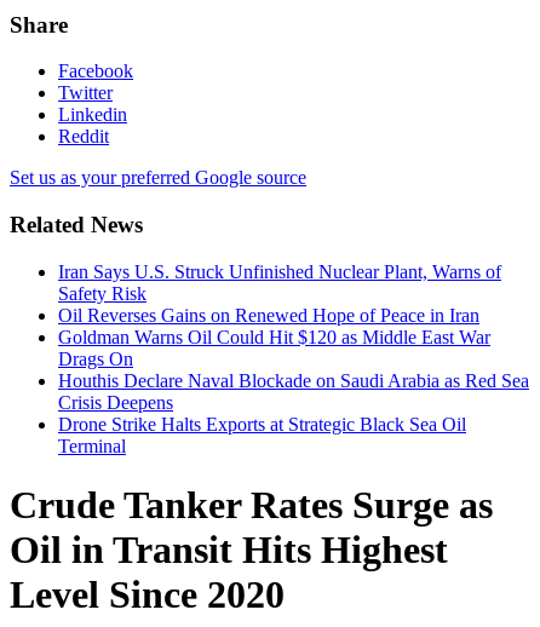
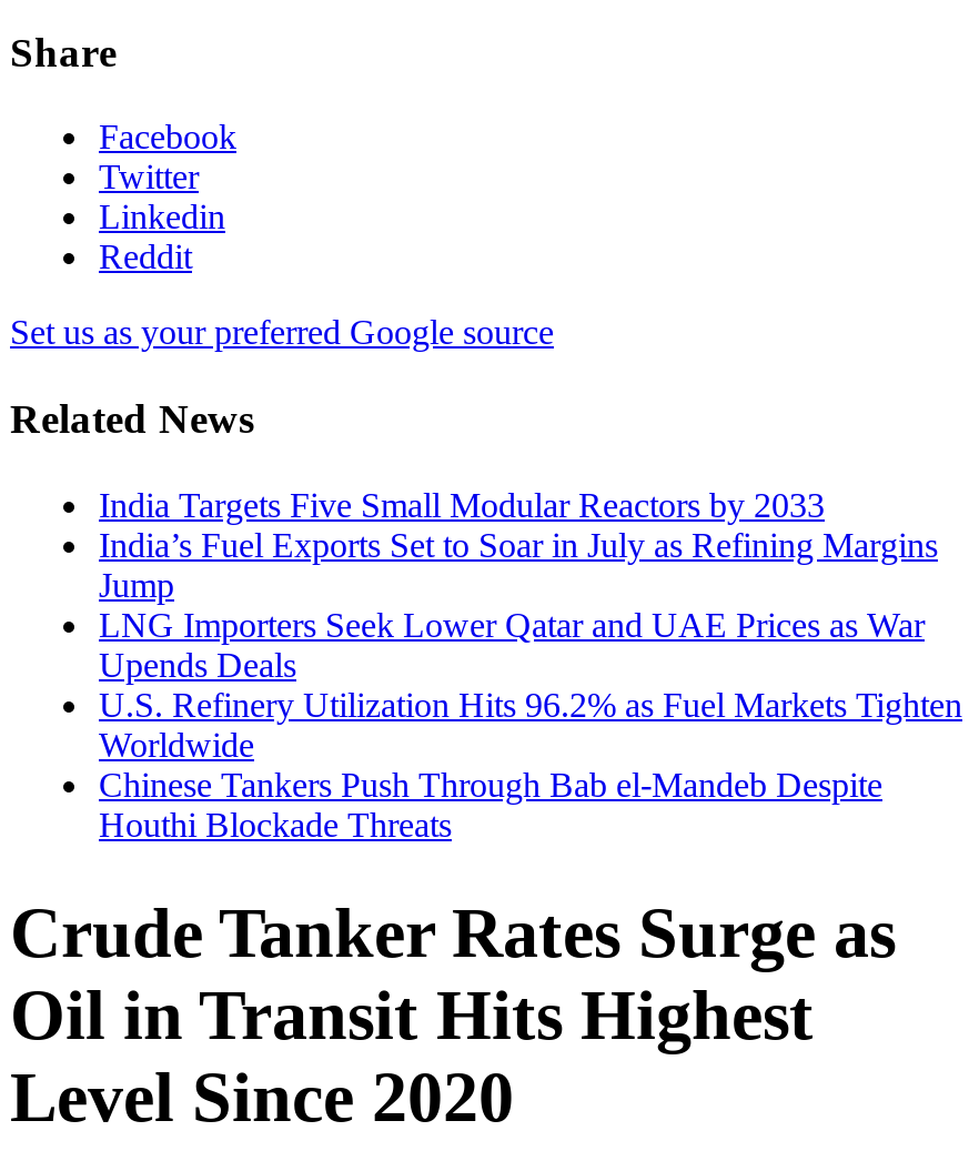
[58,261,529,456] Iran Says U.S. Struck Unfinished Nuclear Plant, Warns of | Safety Risk | Oil Reverses Gains on Renewed Hope of Peace in Iran | Goldman Warns Oil Could Hit $120 as Middle East War | Drags On | Houthis Declare Naval Blockade on Saudi Arabia as Red Sea | Crisis Deepens | Drone Strike Halts Exports at Strategic Black Sea Oil | Terminal -> [99,486,962,843] India Targets Five Small Modular Reactors by 2033 | India’s Fuel Exports Set to Soar in July as Refining Margins | Jump | LNG Importers Seek Lower Qatar and UAE Prices as War | Upends Deals | U.S. Refinery Utilization Hits 96.2% as Fuel Markets Tighten | Worldwide | Chinese Tankers Push Through Bab el-Mandeb Despite | Houthi Blockade Threats

